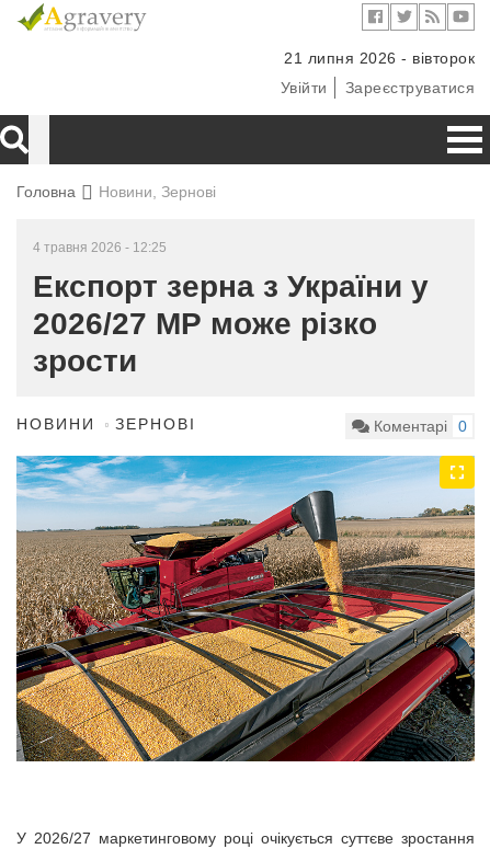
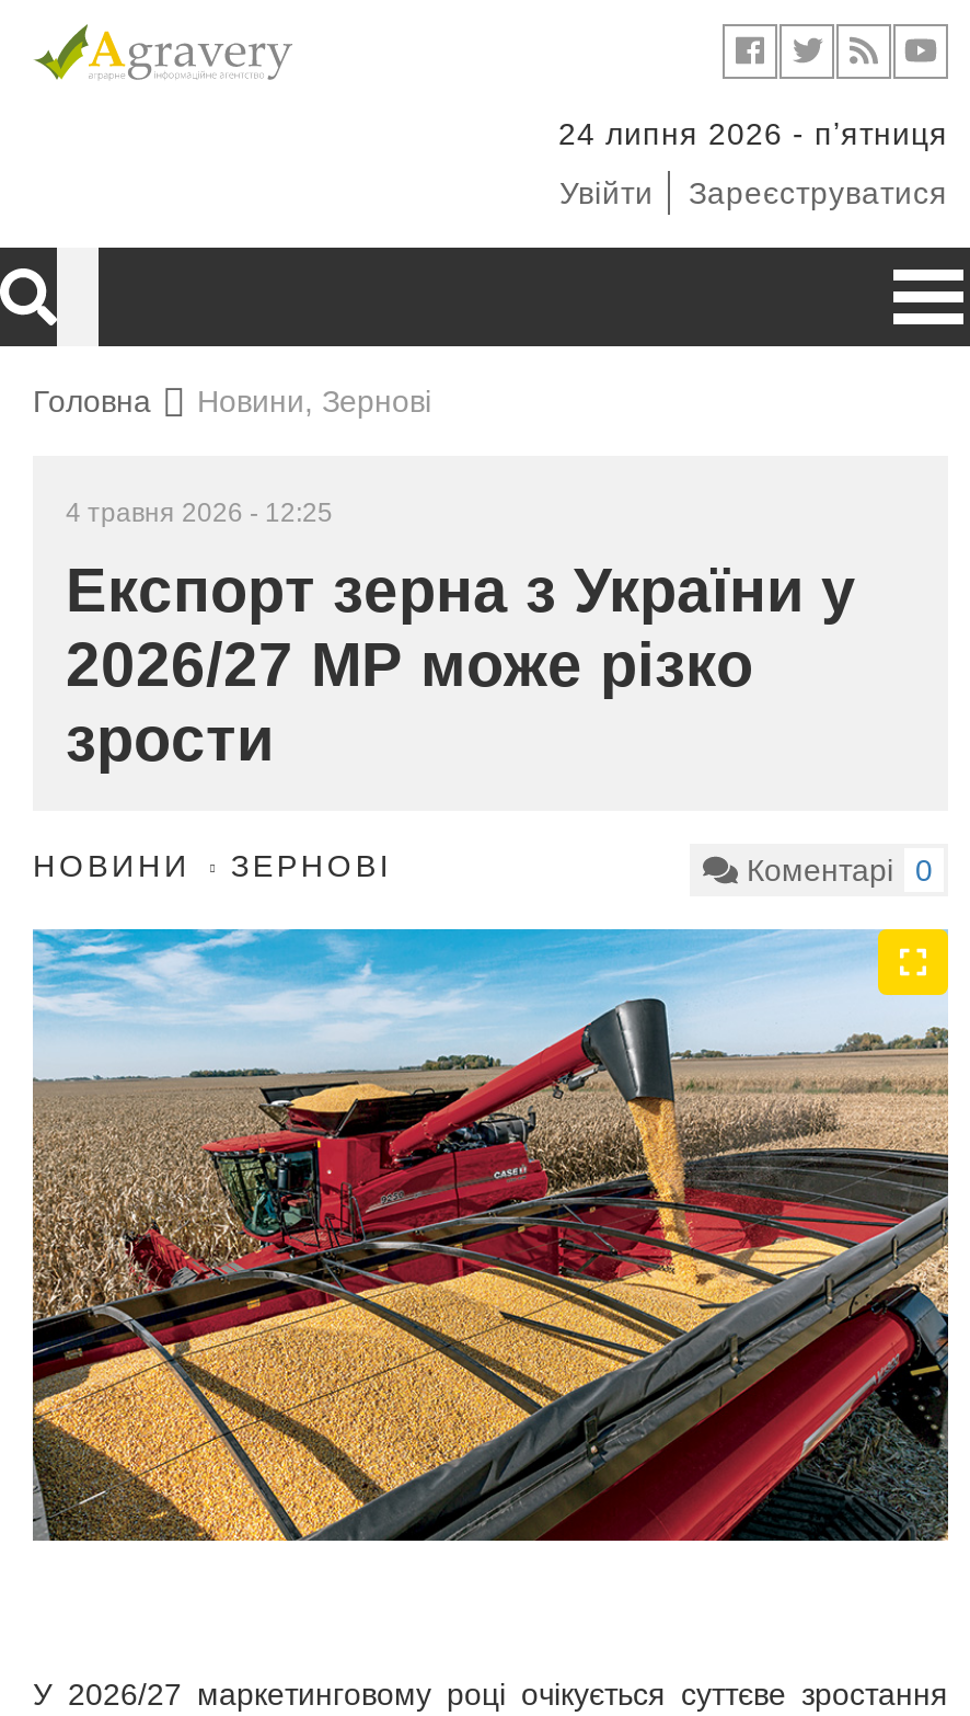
[284,49,475,67] 21 липня 2026 - вівторок -> [558,116,948,151] 24 липня 2026 - пʼятниця

